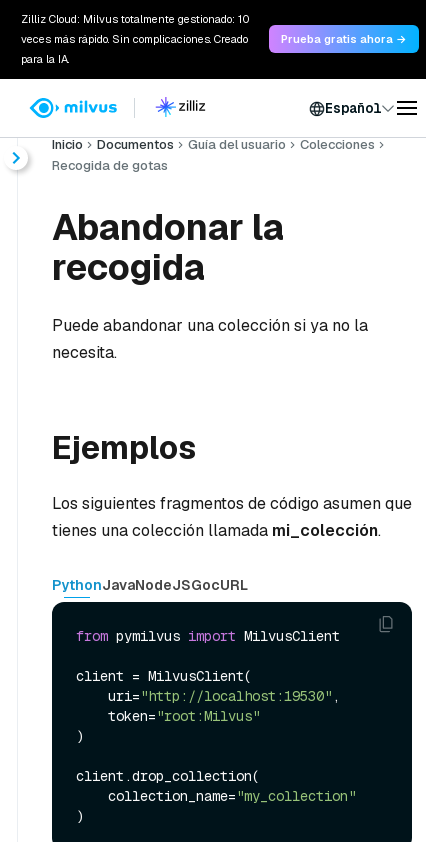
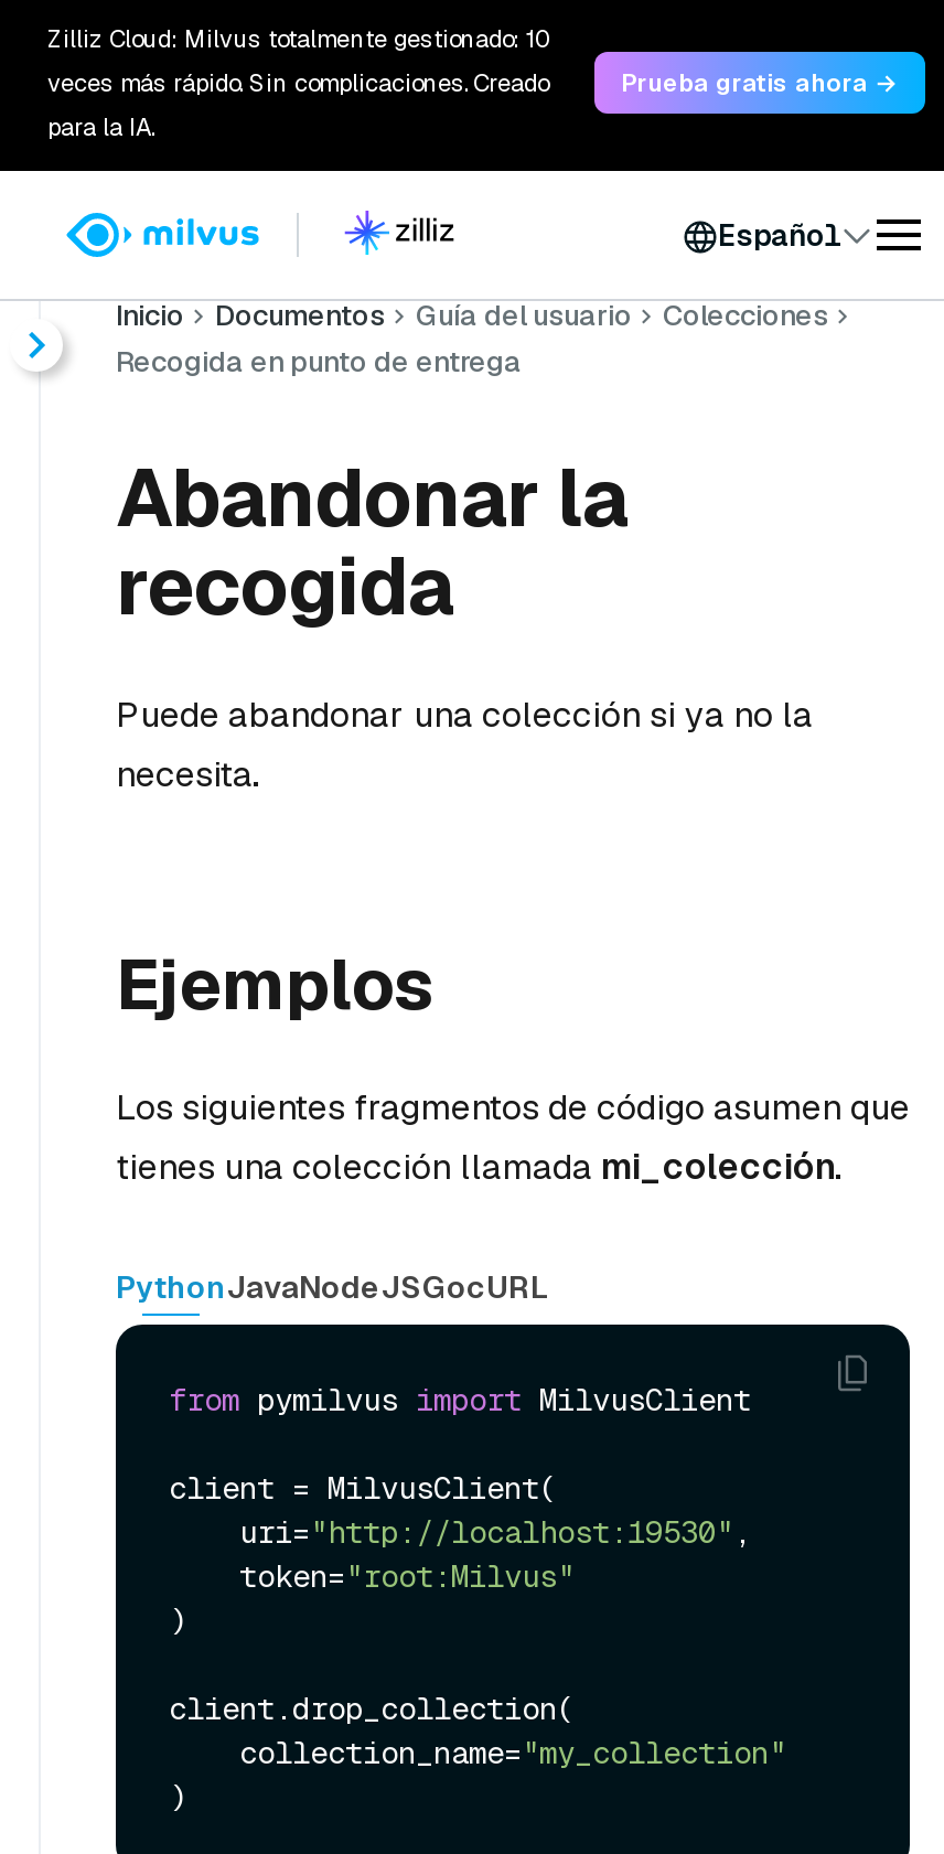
[52,157,168,174] Recogida de gotas -> [116,343,522,381] Recogida en punto de entrega

